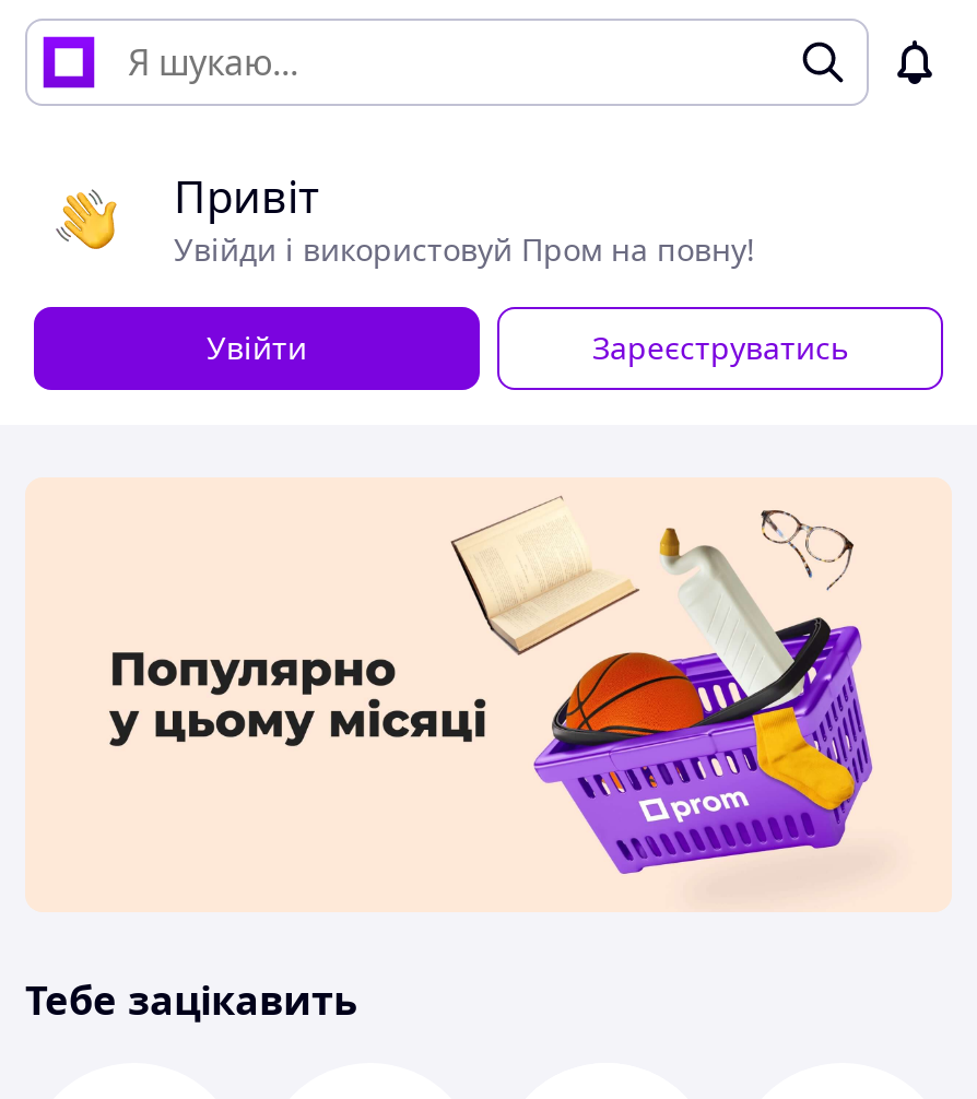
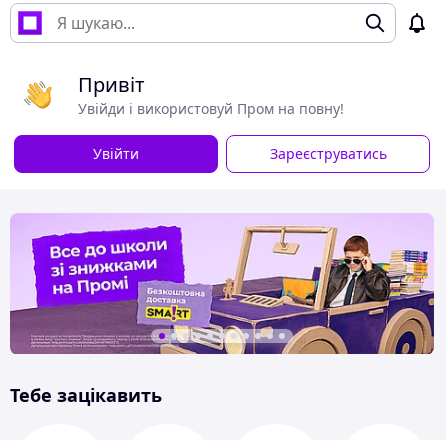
[27,480,950,910] [image] -> [9,213,435,355] [image]

